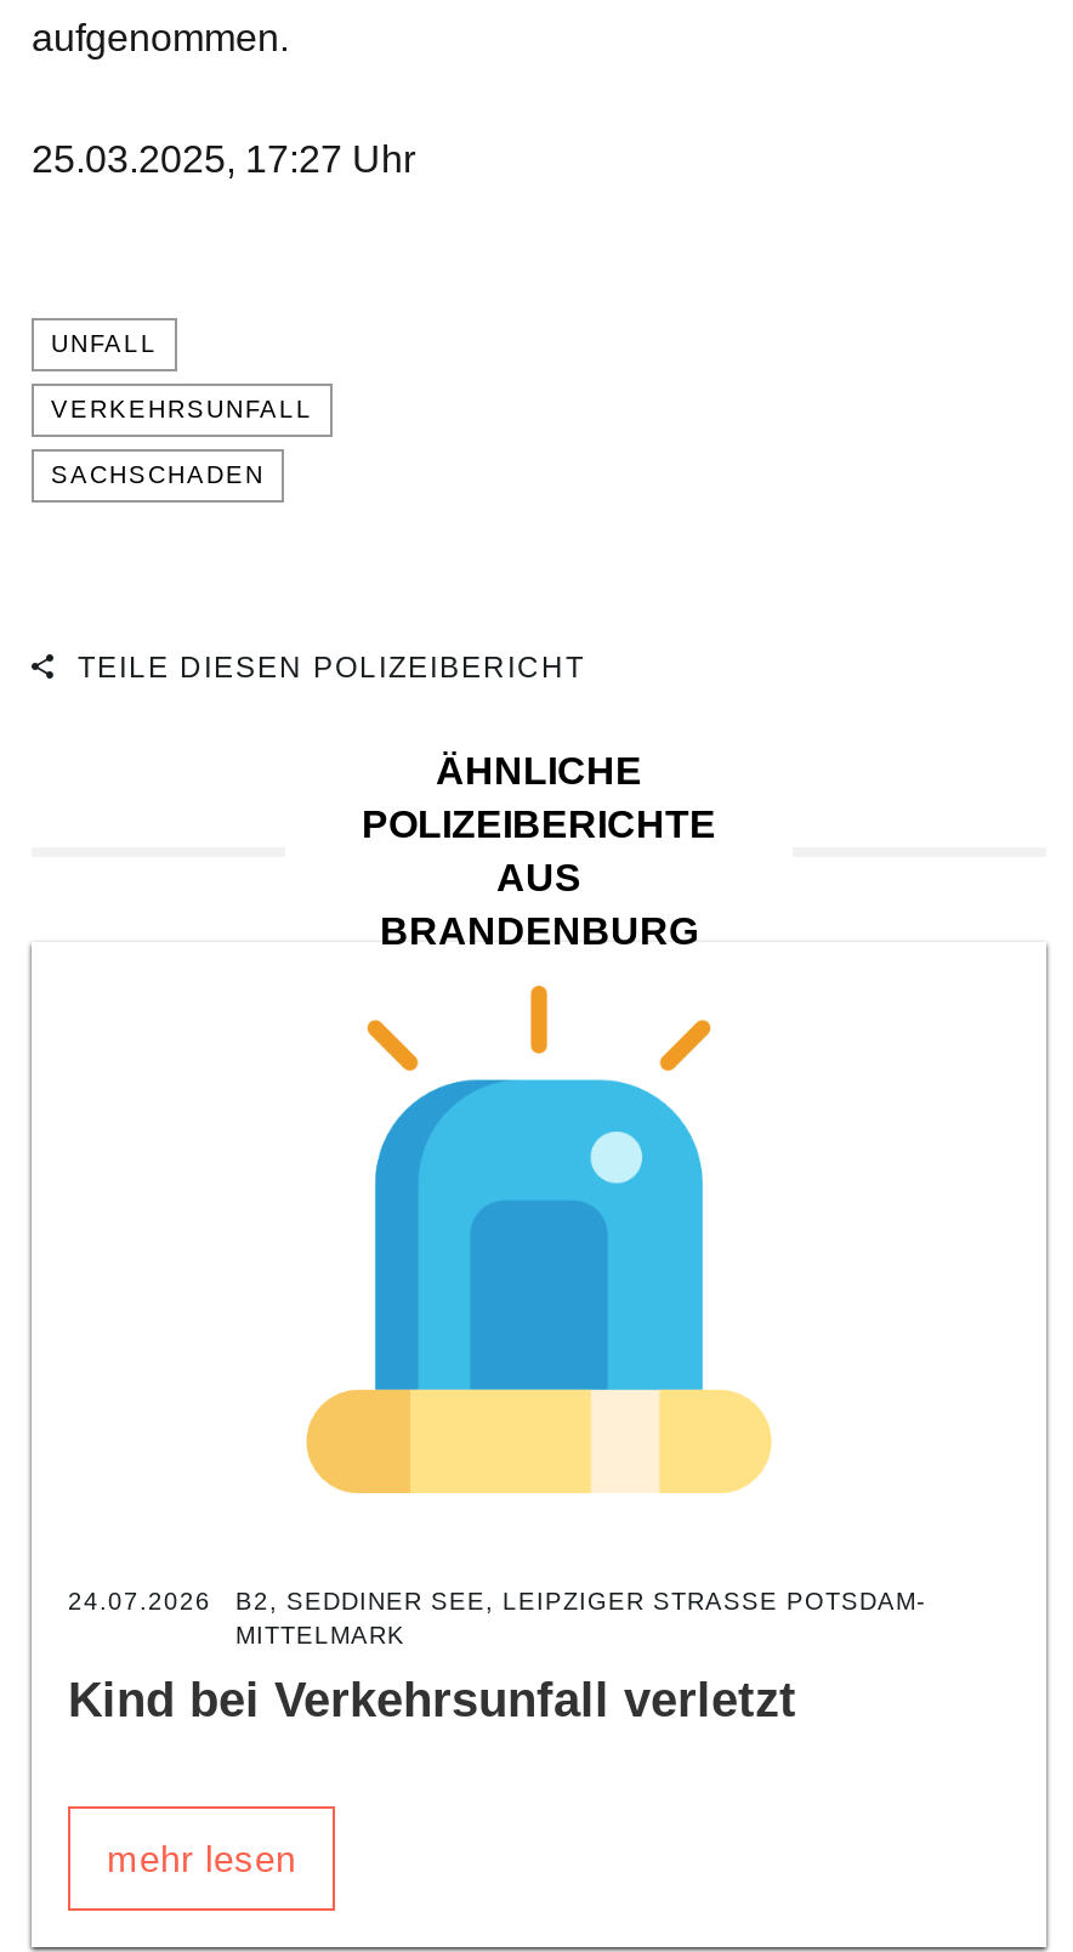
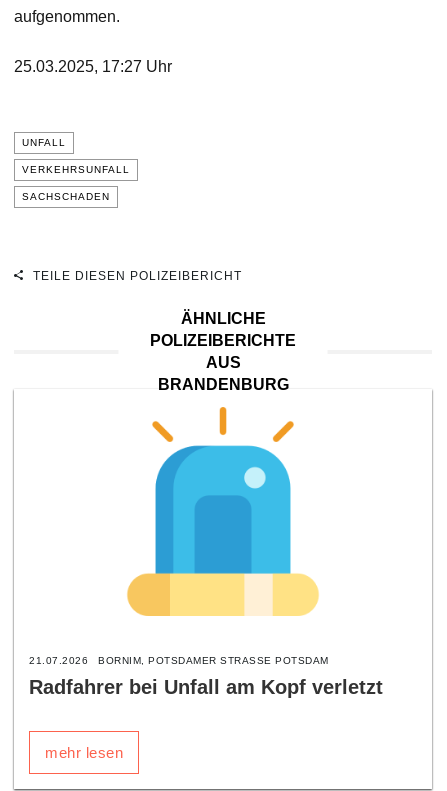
[68,1588,925,1649] 24.07.2026 | B2, SEDDINER SEE, LEIPZIGER STRASSE POTSDAM-M | ITTELMARK -> [29,655,328,666] 21.07.2026 | BORNIM, POTSDAMER STRASSE POTSDAM
[68,1673,796,1726] Kind bei Verkehrsunfall verletzt -> [29,676,383,698] Radfahrer bei Unfall am Kopf verletzt

